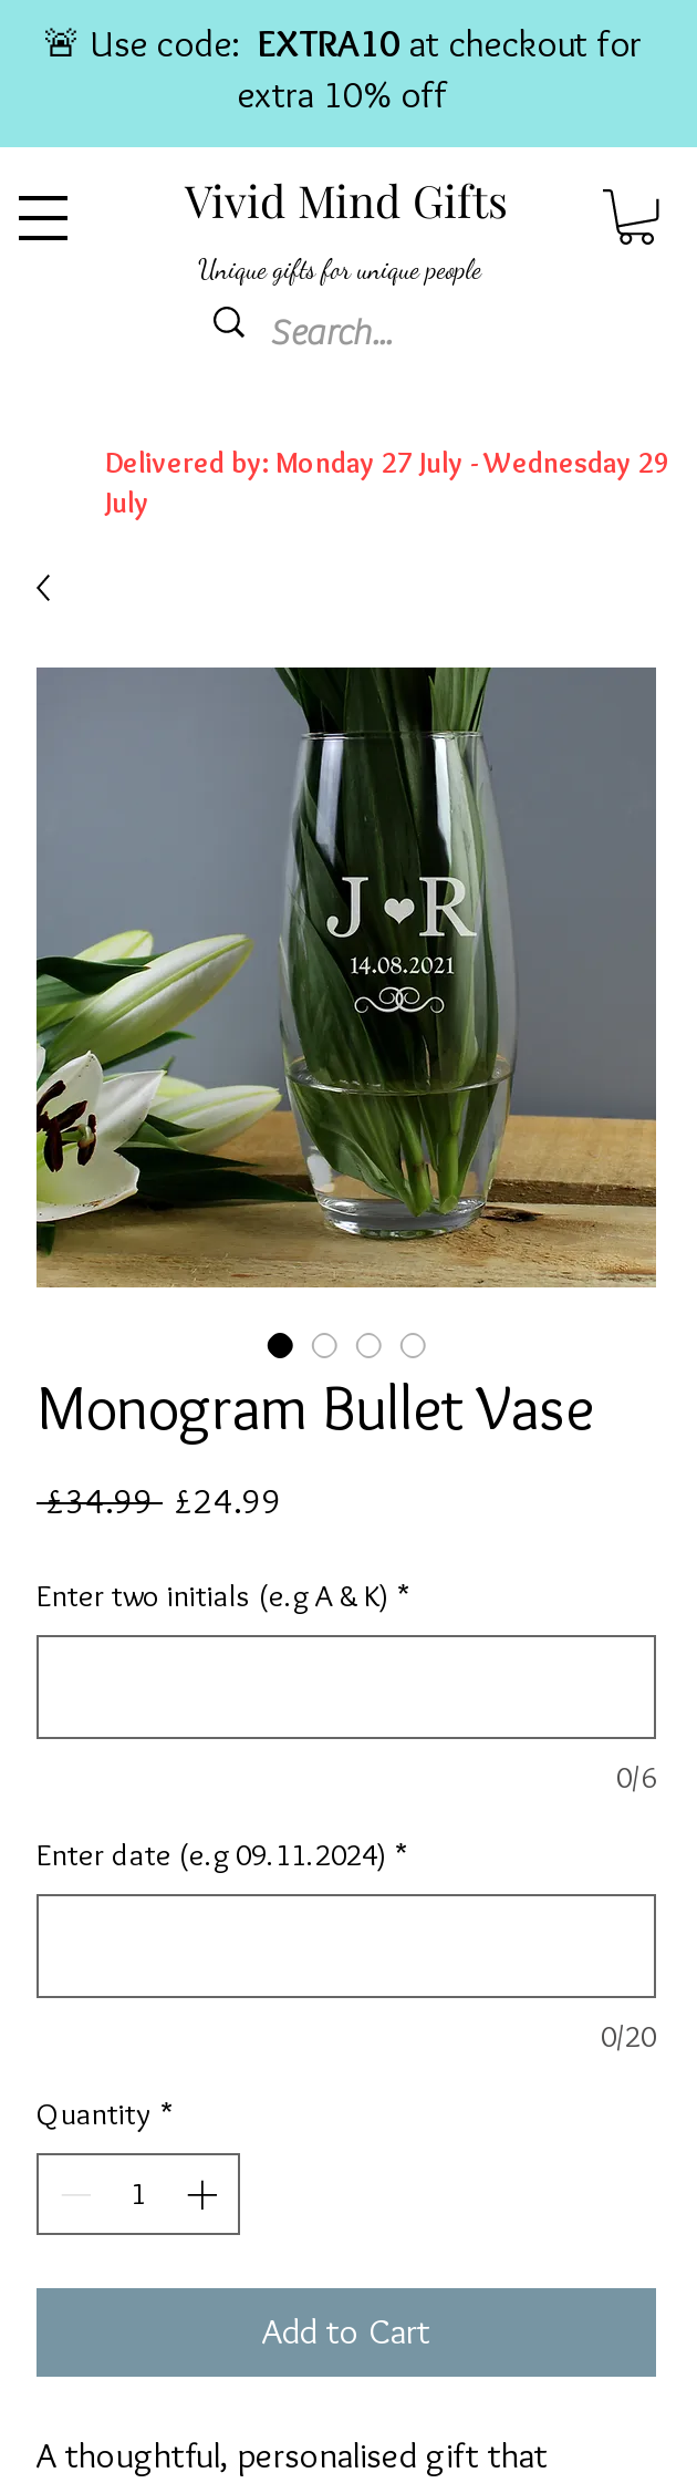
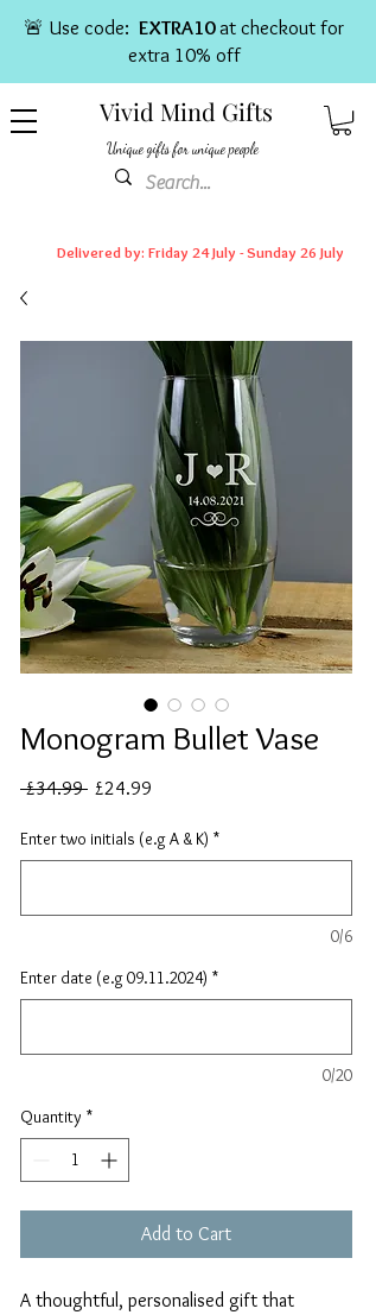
[105,444,669,520] Delivered by: Monday 27 July - Wednesday 29 | July -> [57,243,344,262] Delivered by: Friday 24 July - Sunday 26 July

